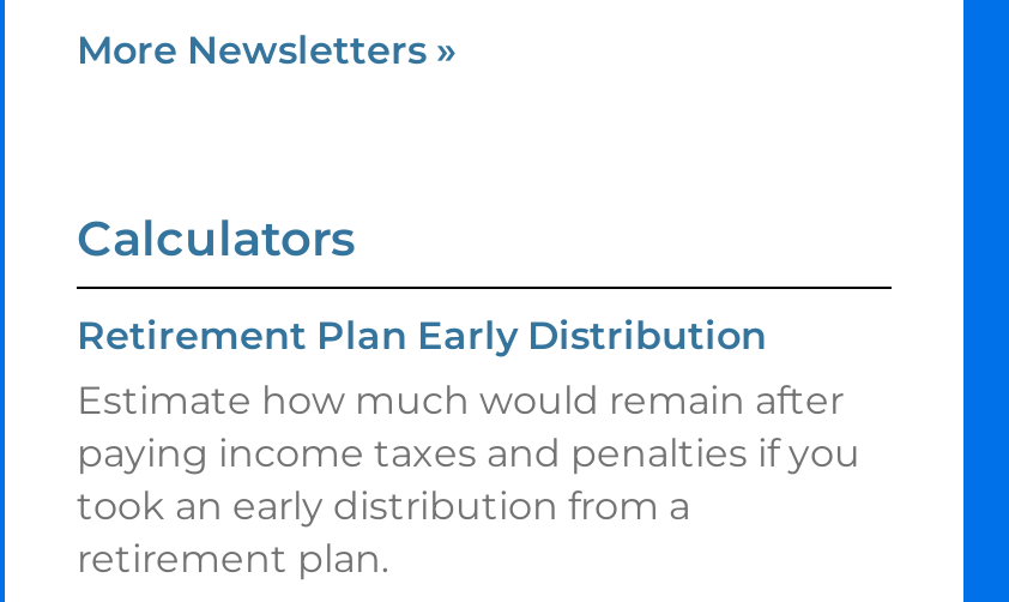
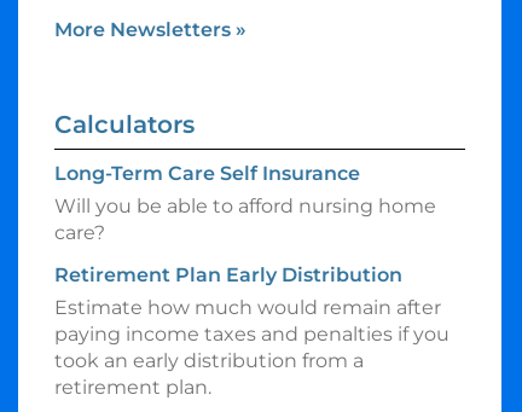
none -> [54,162,436,244] Long-Term Care Self Insurance | Will you be able to afford nursing home | care?

